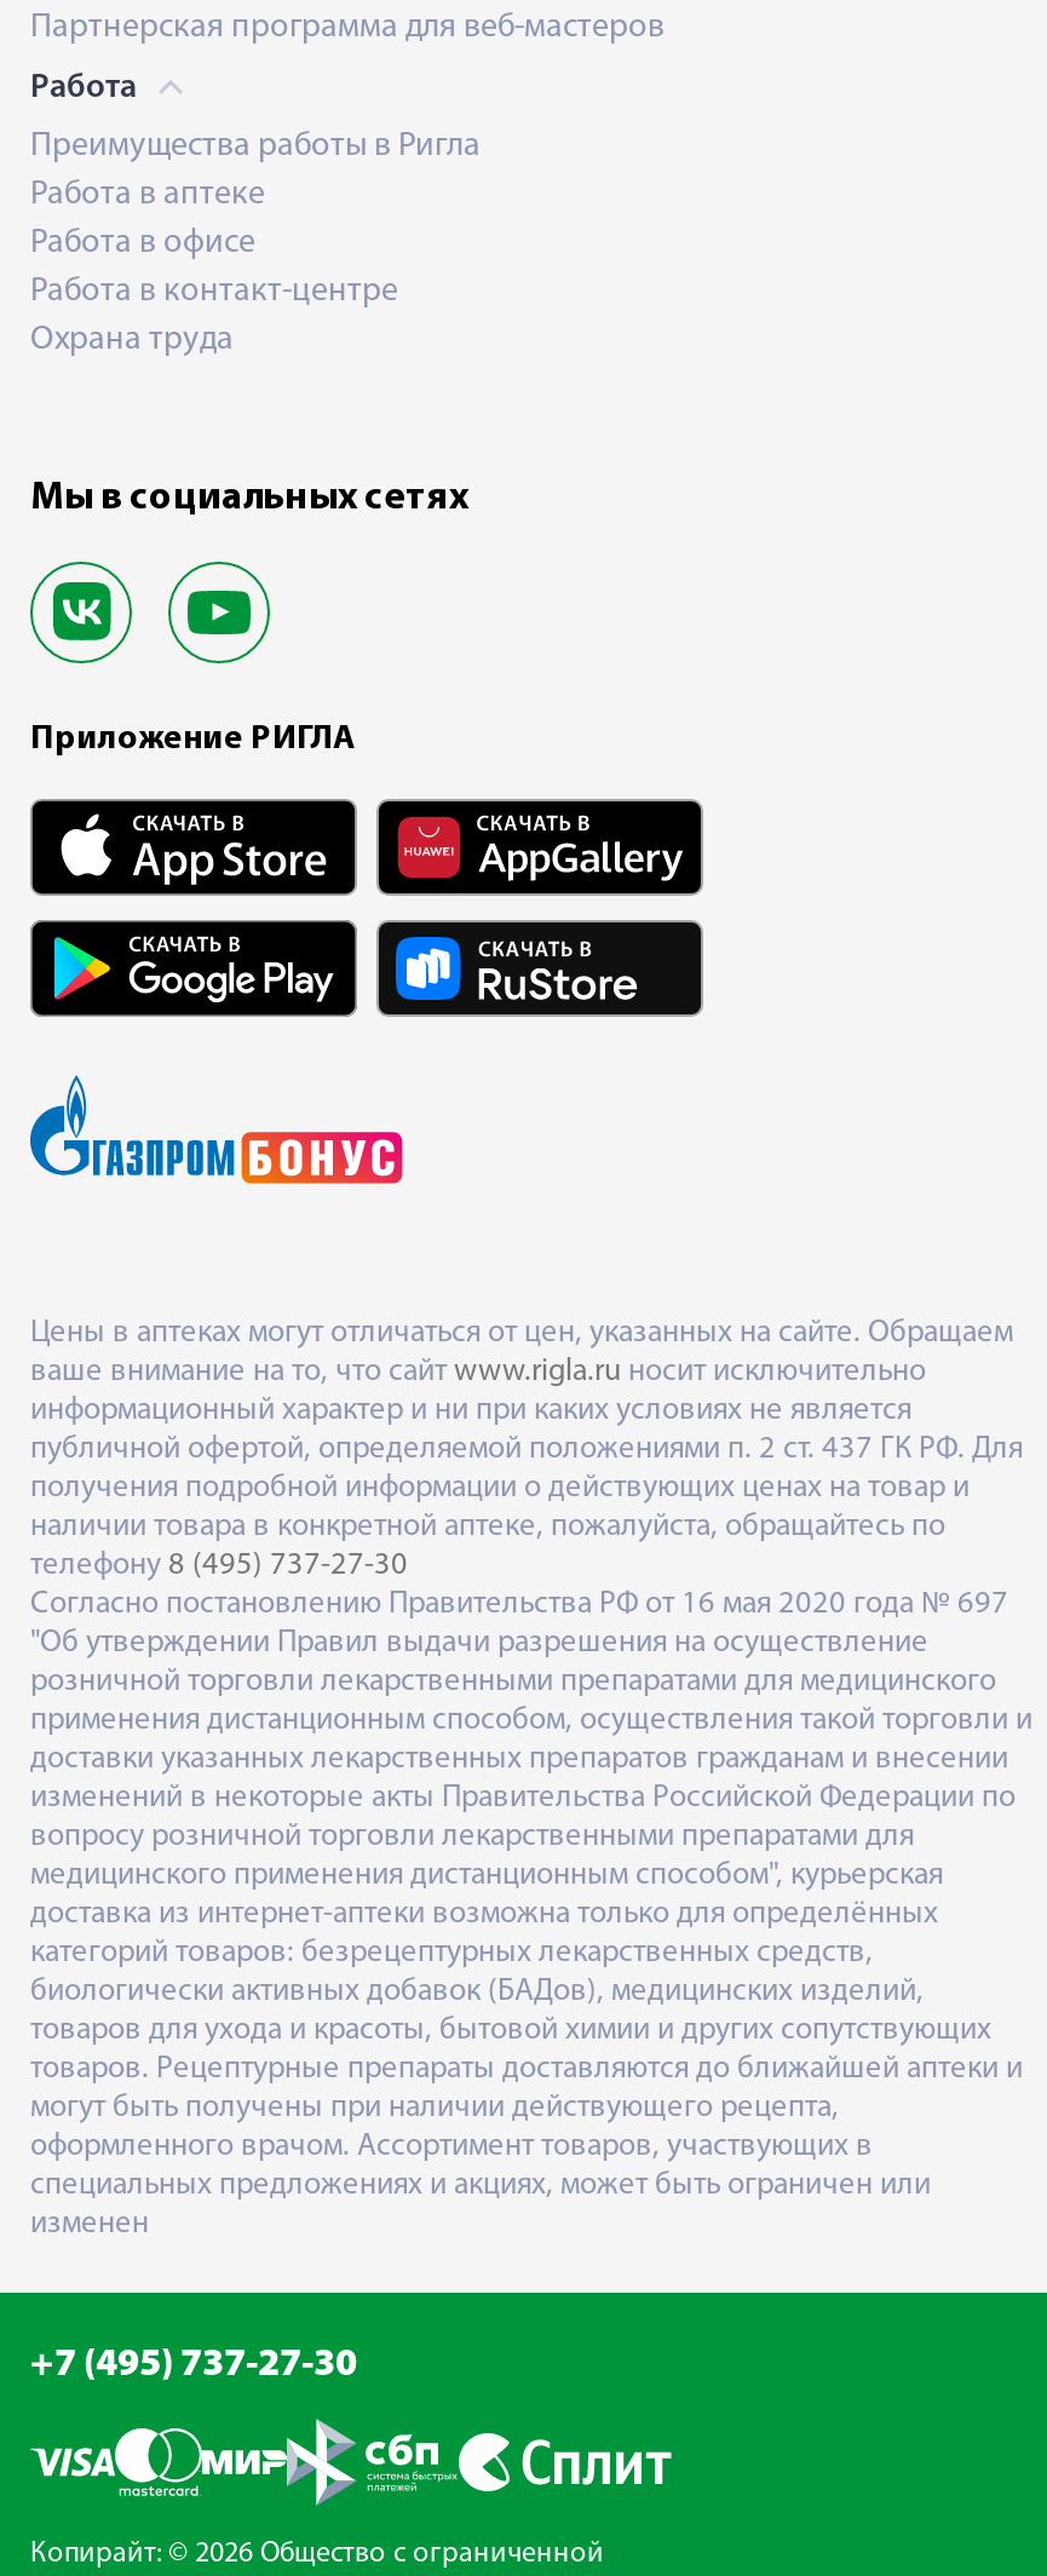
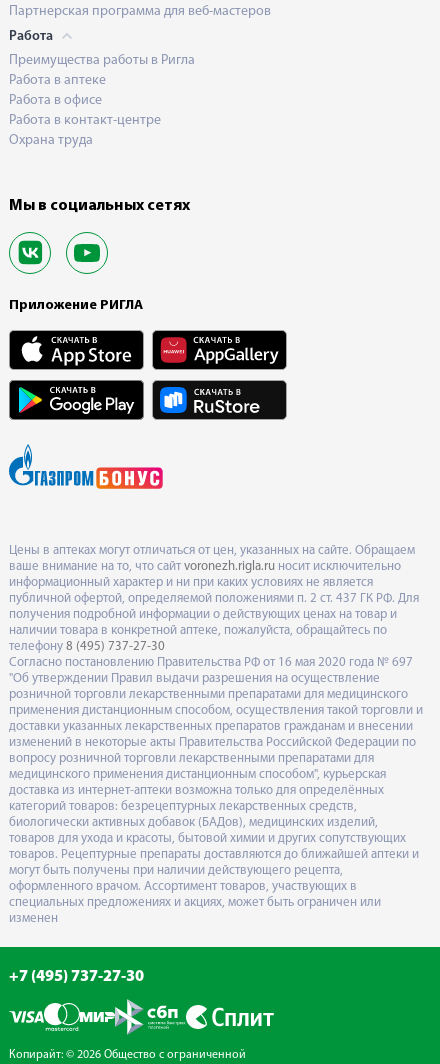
[30,1356,926,1387] ваше внимание на то, что сайт www.rigla.ru носит исключительно -> [9,560,401,573] ваше внимание на то, что сайт voronezh.rigla.ru носит исключительно

